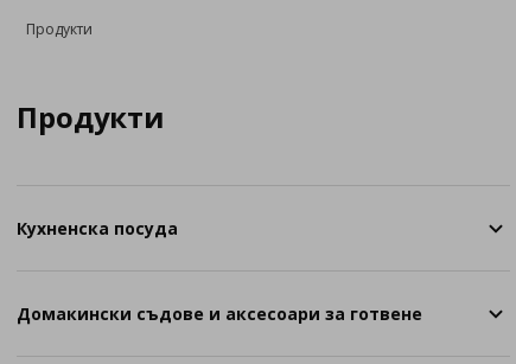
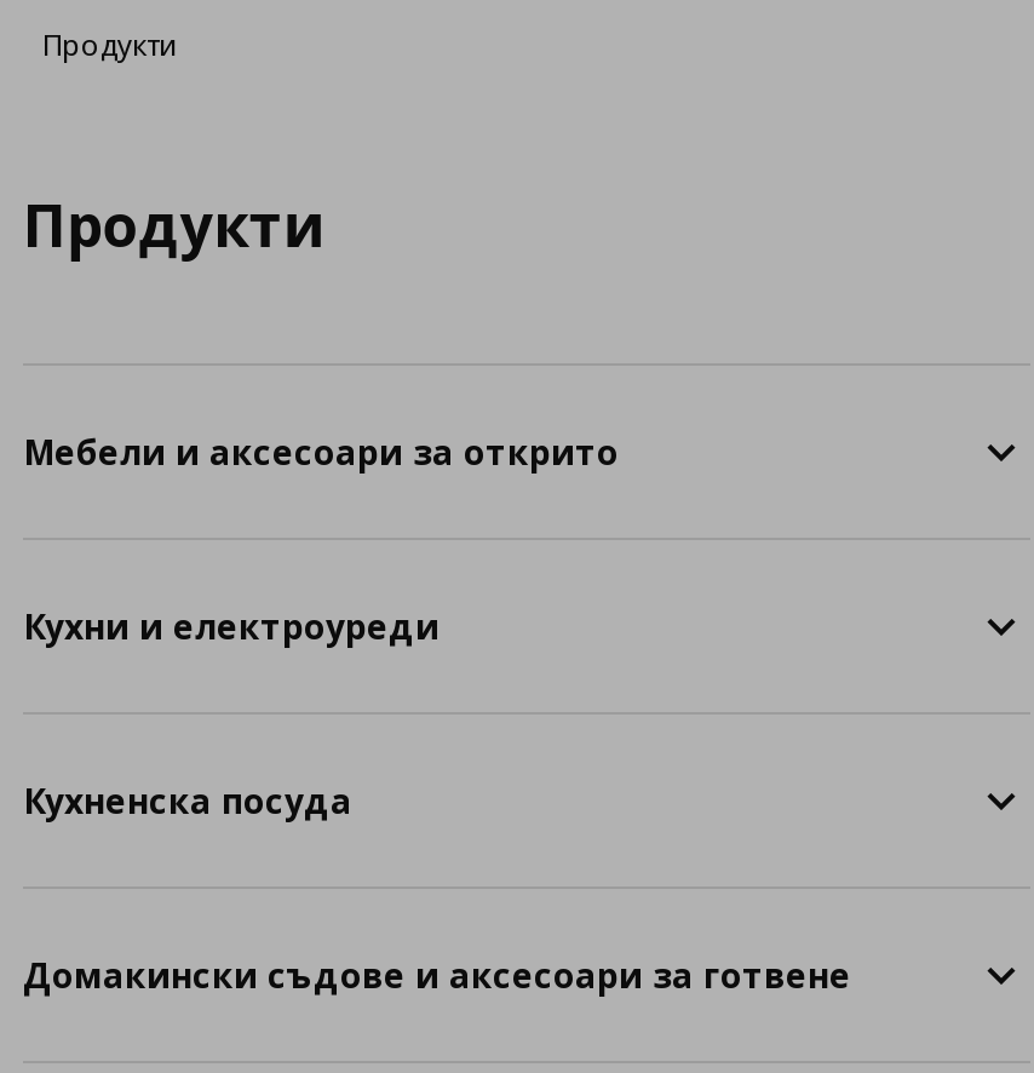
none -> [23,429,619,475] Мебели и аксесоари за открито
none -> [23,603,440,649] Кухни и електроуреди

